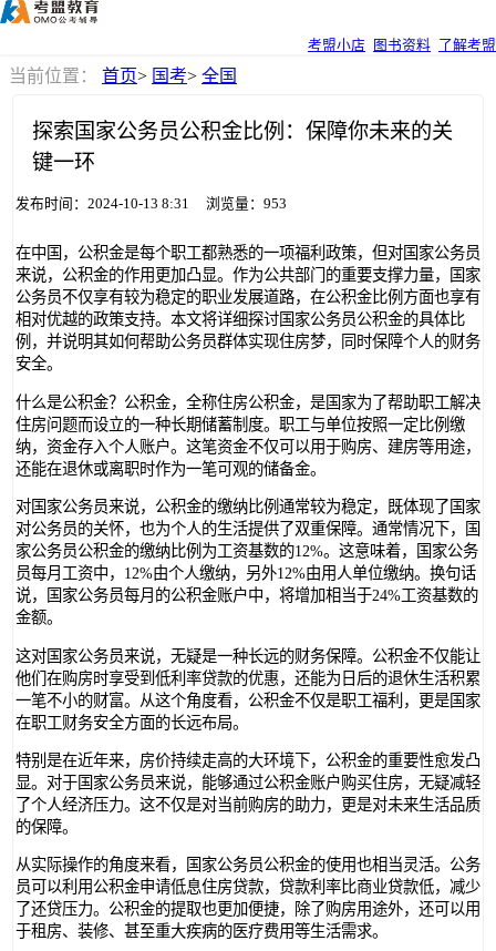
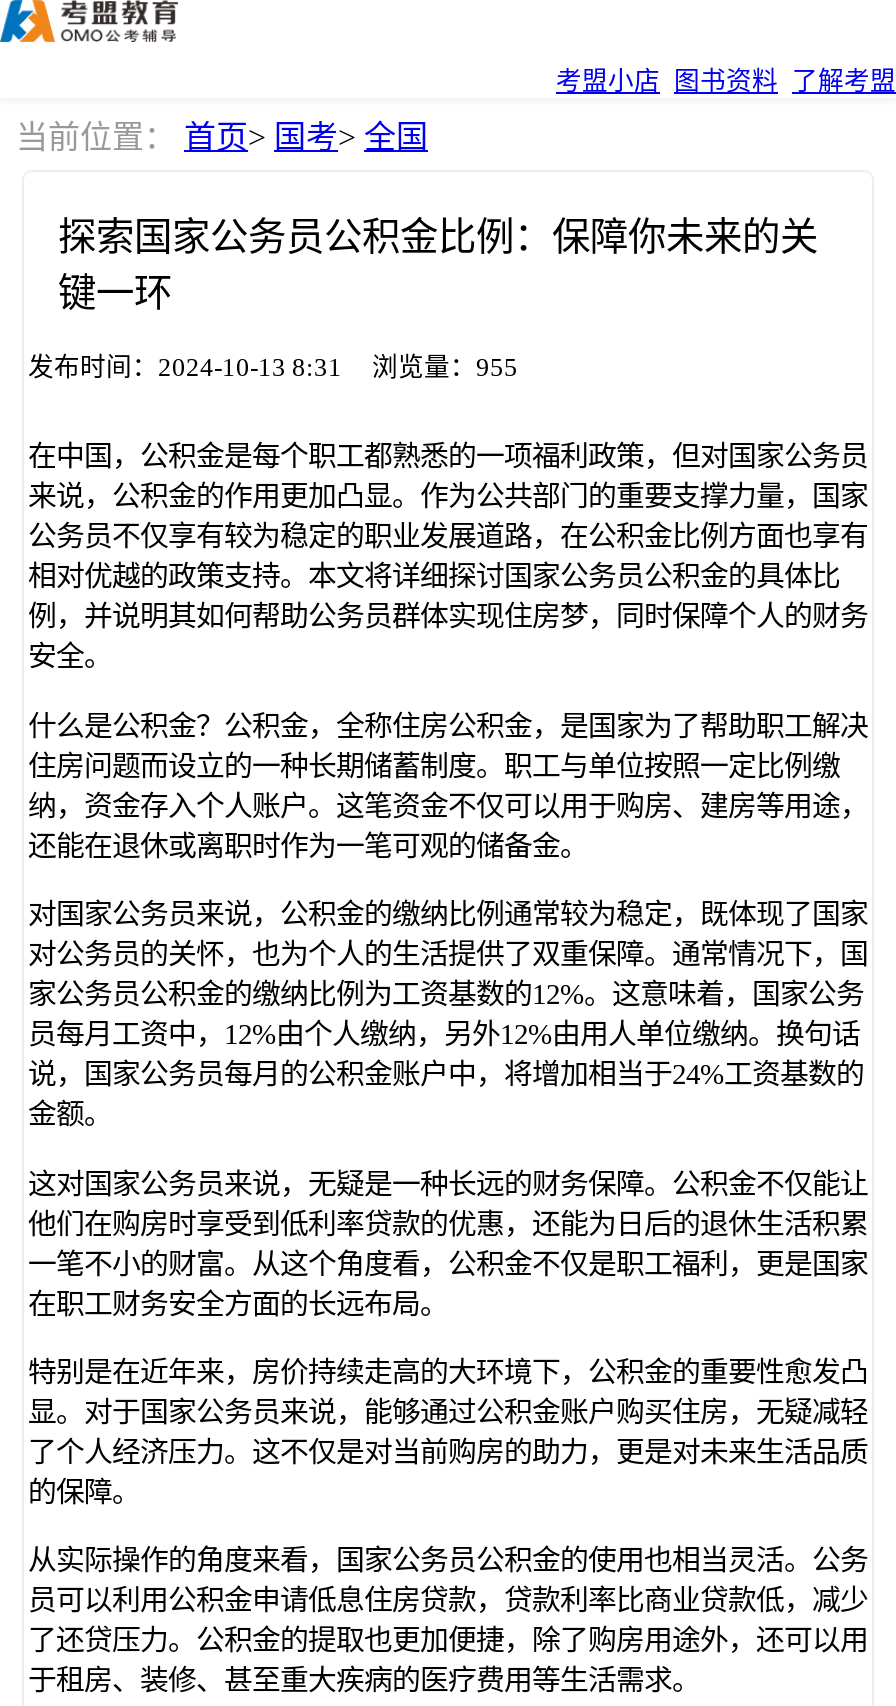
[15,196,287,212] 发布时间：2024-10-13 8:31 浏览量：953 -> [28,354,518,382] 发布时间：2024-10-13 8:31 浏览量：955

